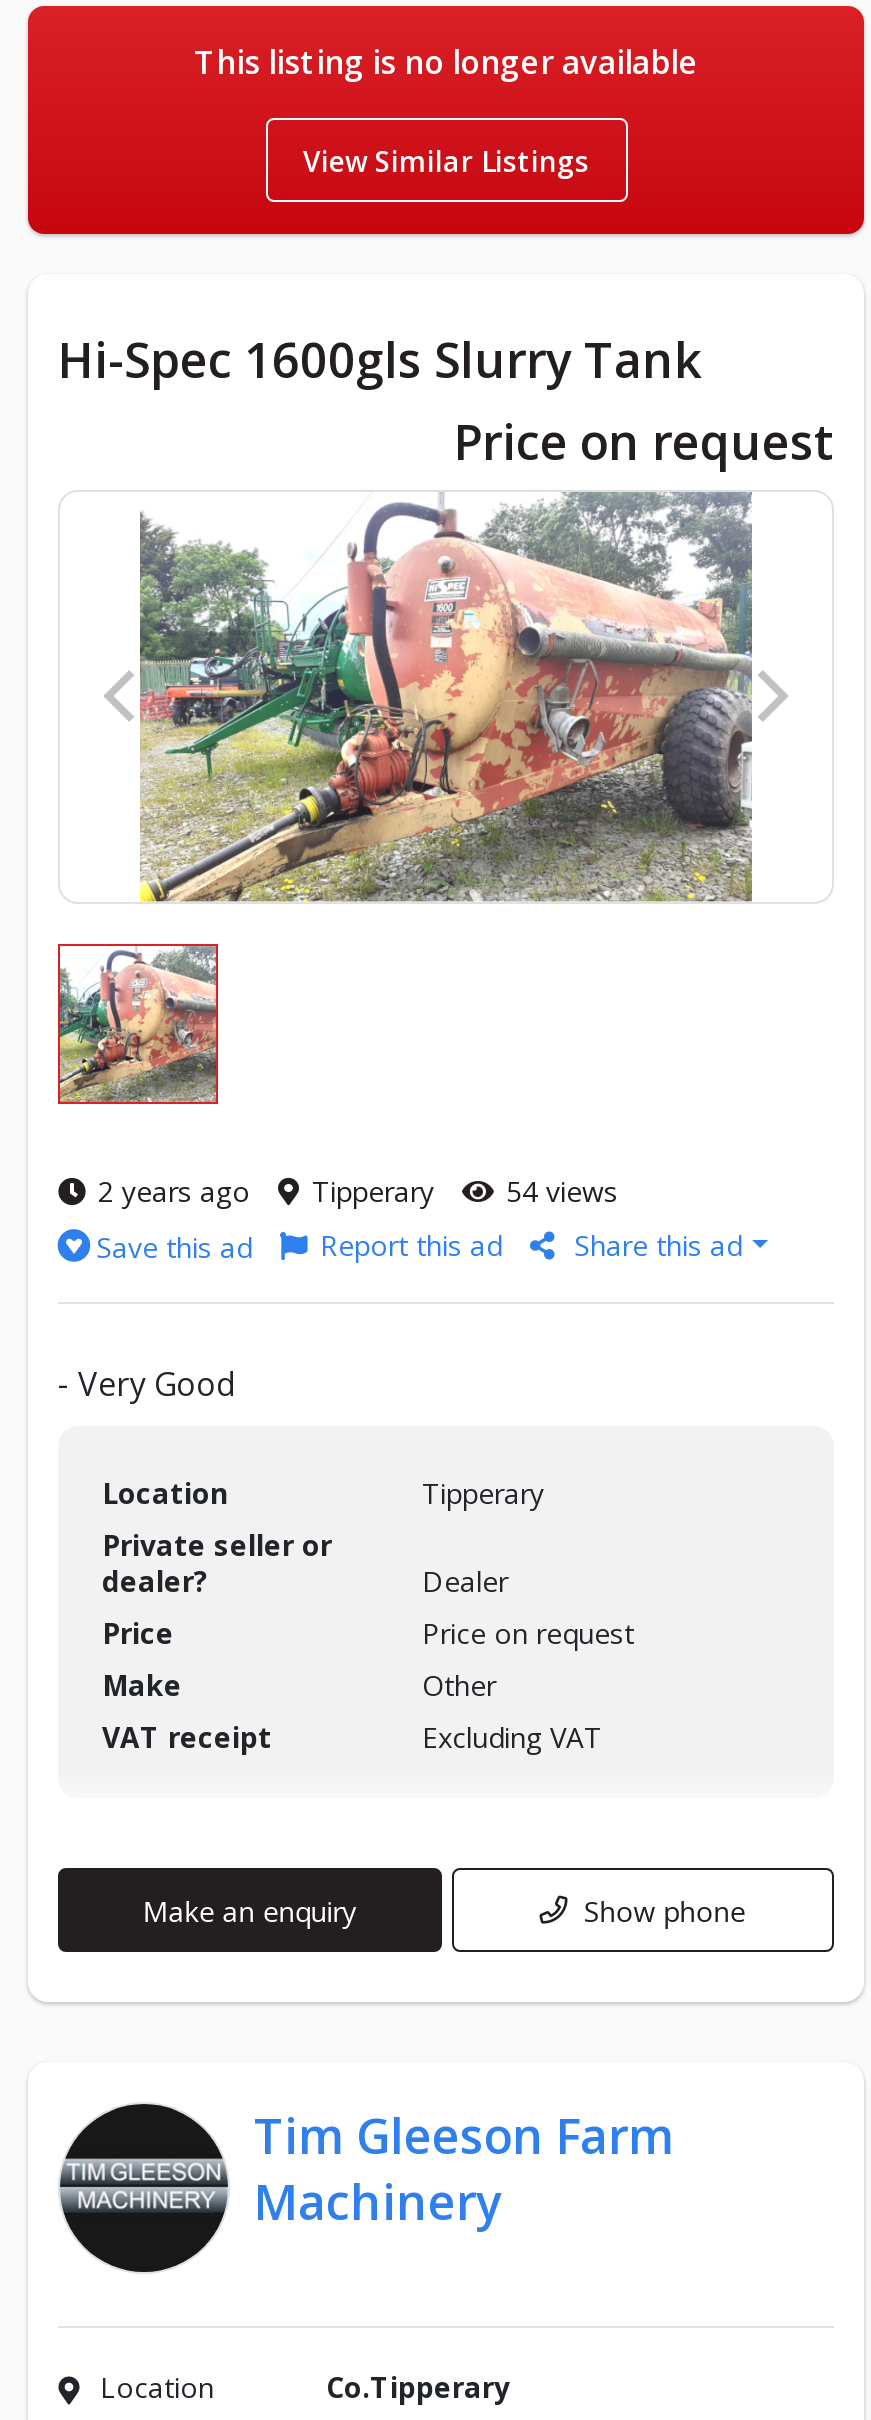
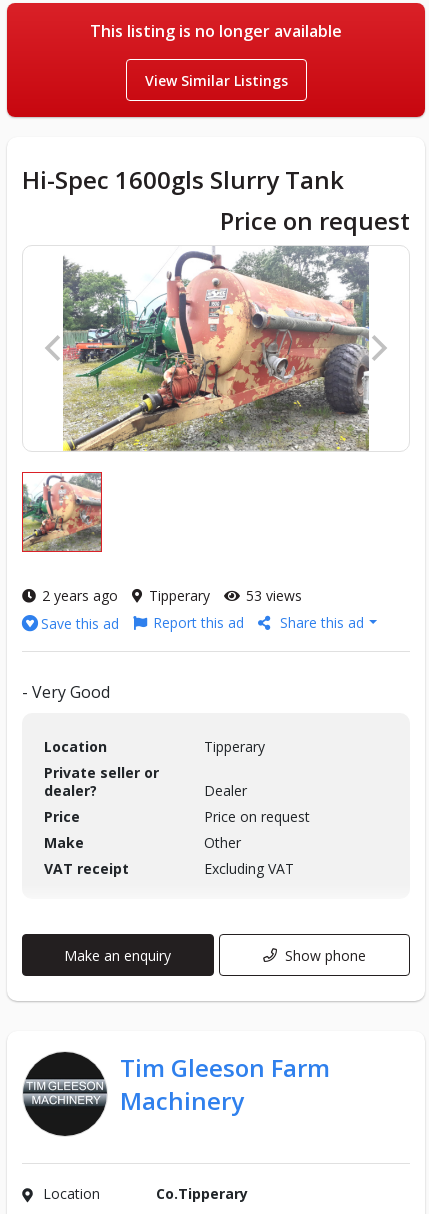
[98,1172,618,1210] 2 years ago Tipperary 54 views -> [42,586,302,605] 2 years ago Tipperary 53 views

